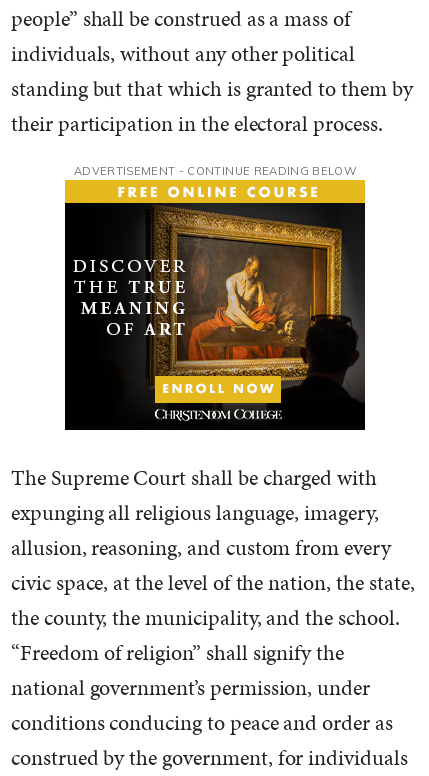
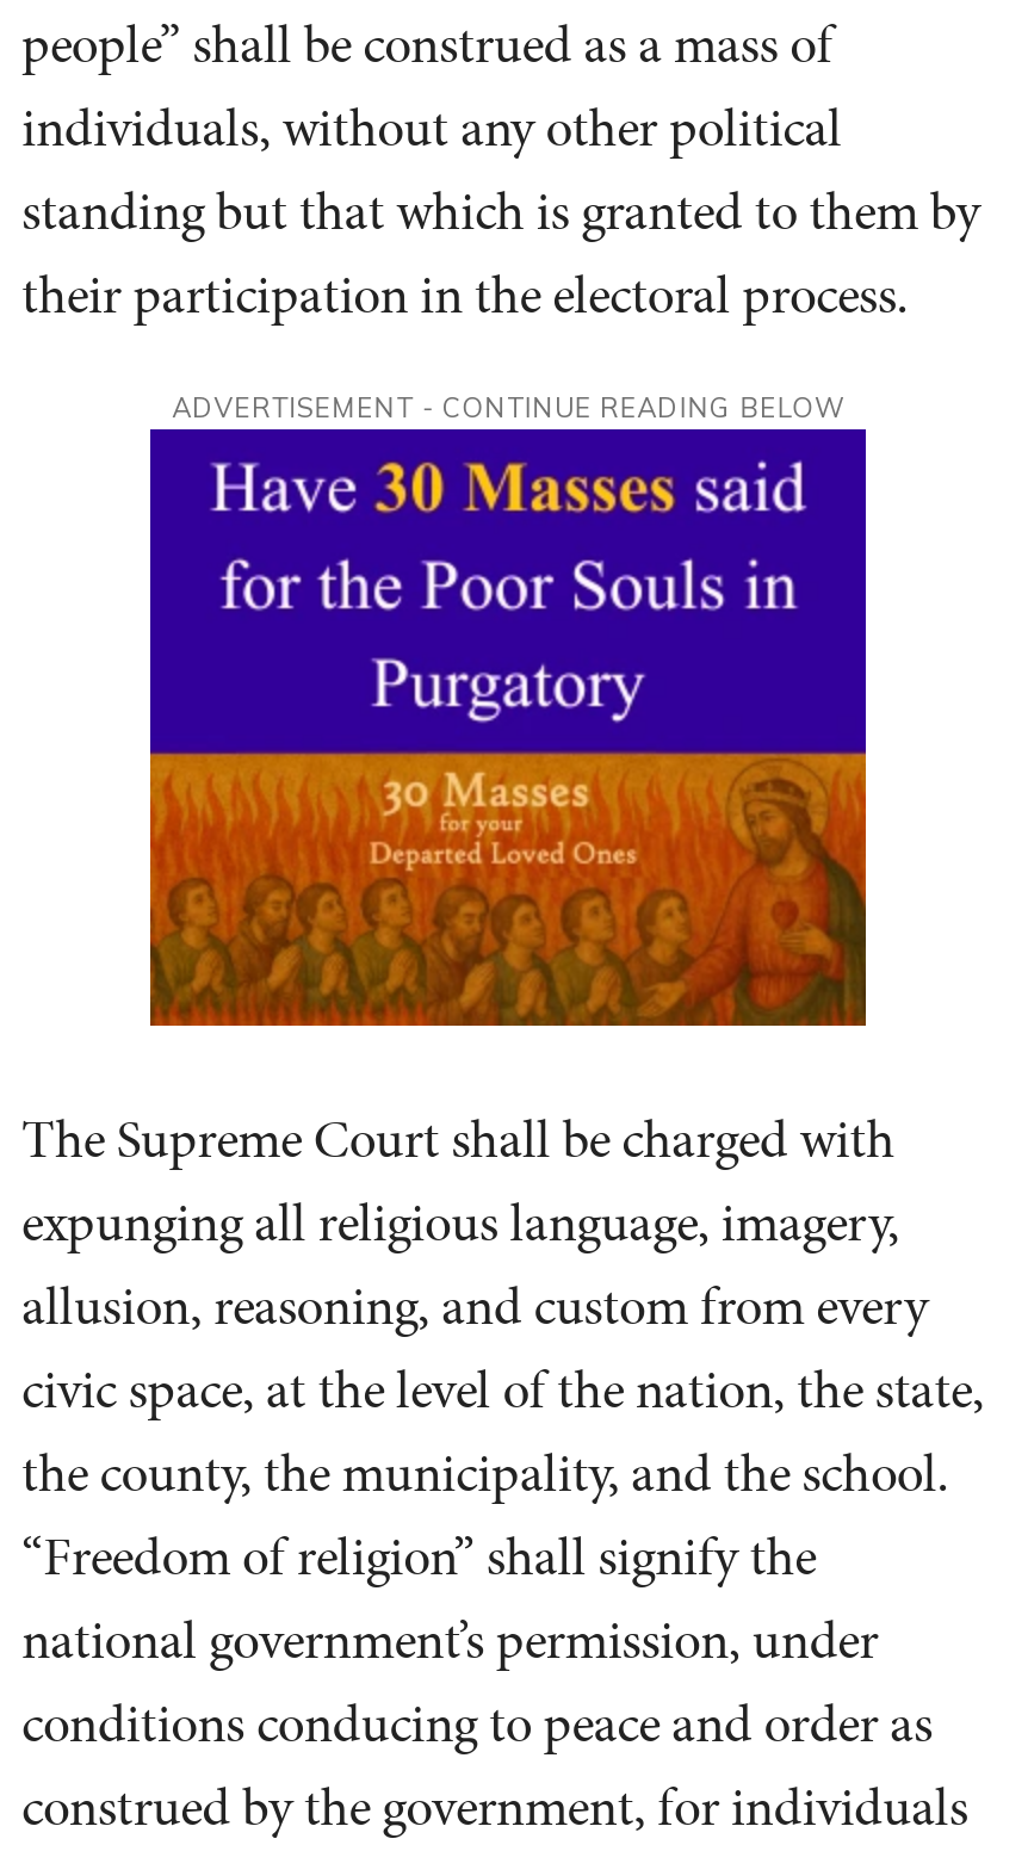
[64,179,366,431] [image] -> [148,427,868,1028] [image]

